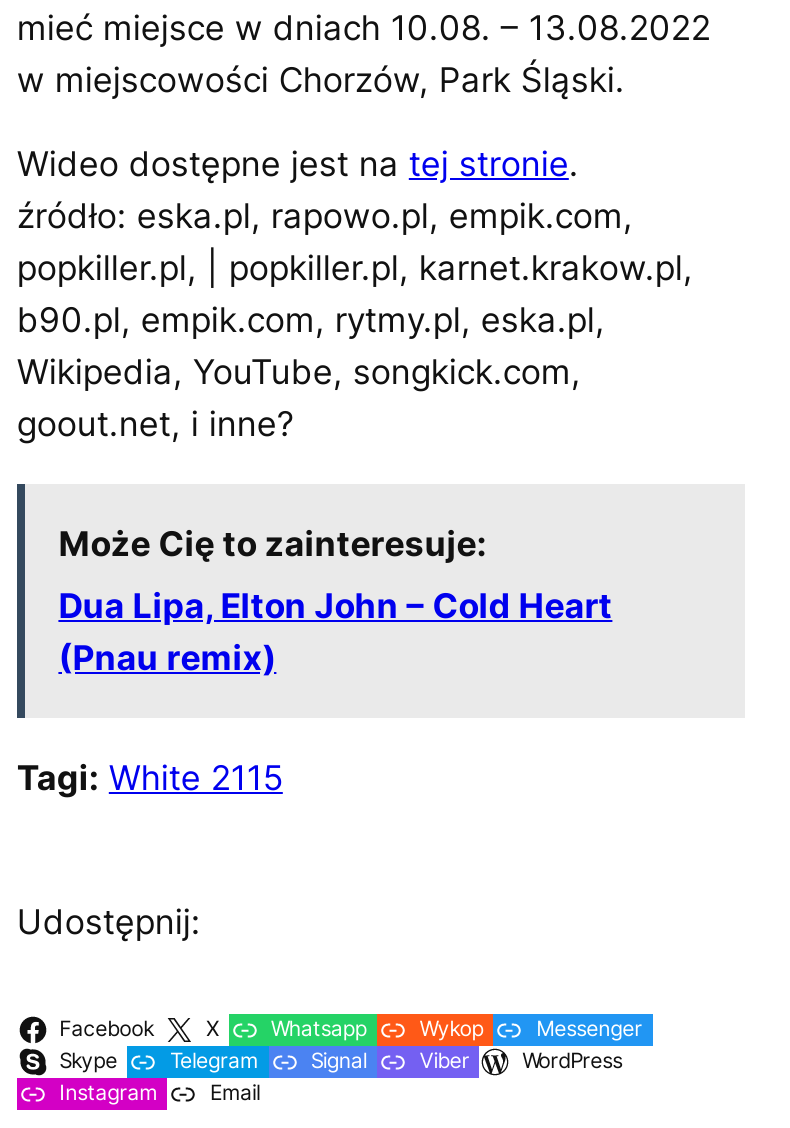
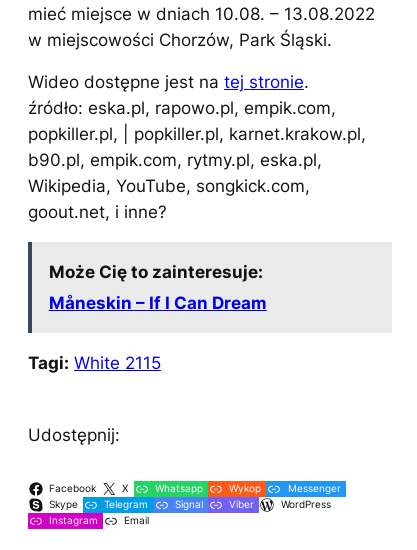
[58,586,612,678] Dua Lipa, Elton John – Cold Heart | (Pnau remix) -> [49,293,267,313] Måneskin – If I Can Dream

